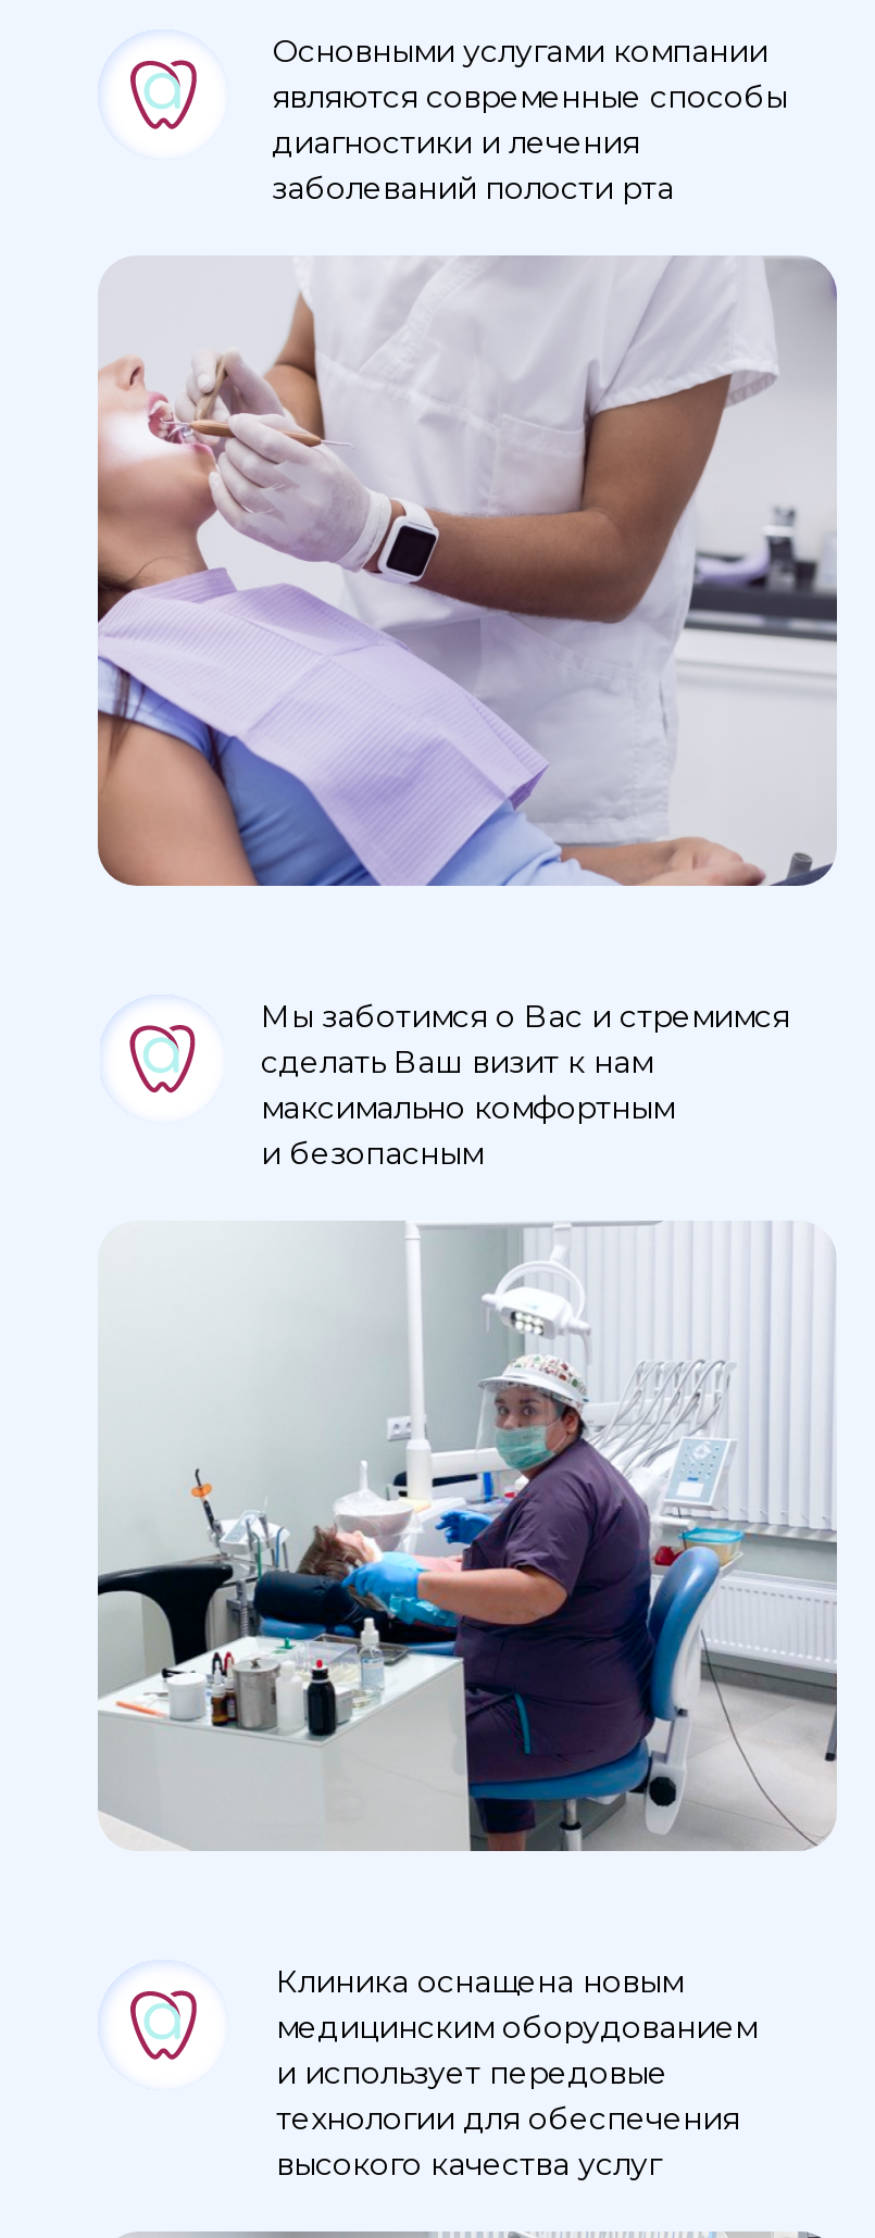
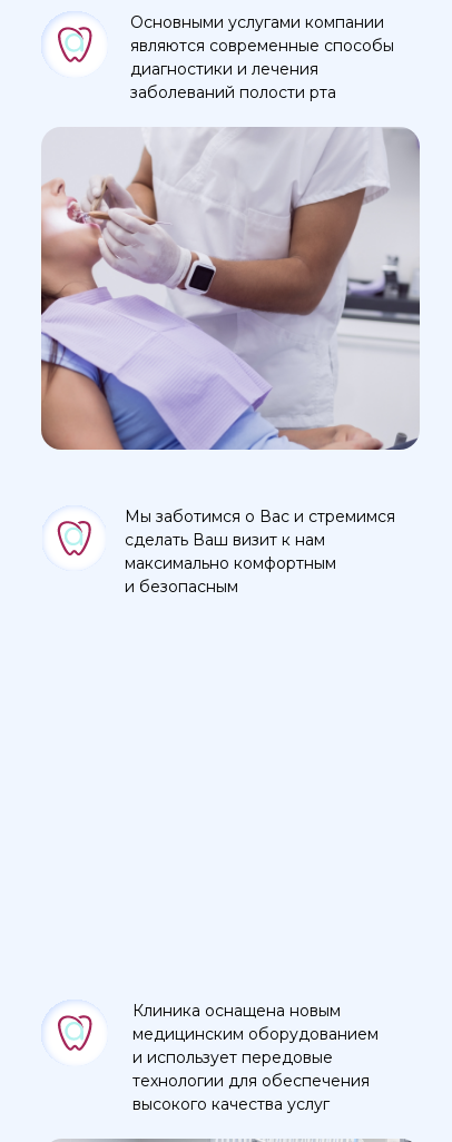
[96,1221,839,1853] [image] -> none

